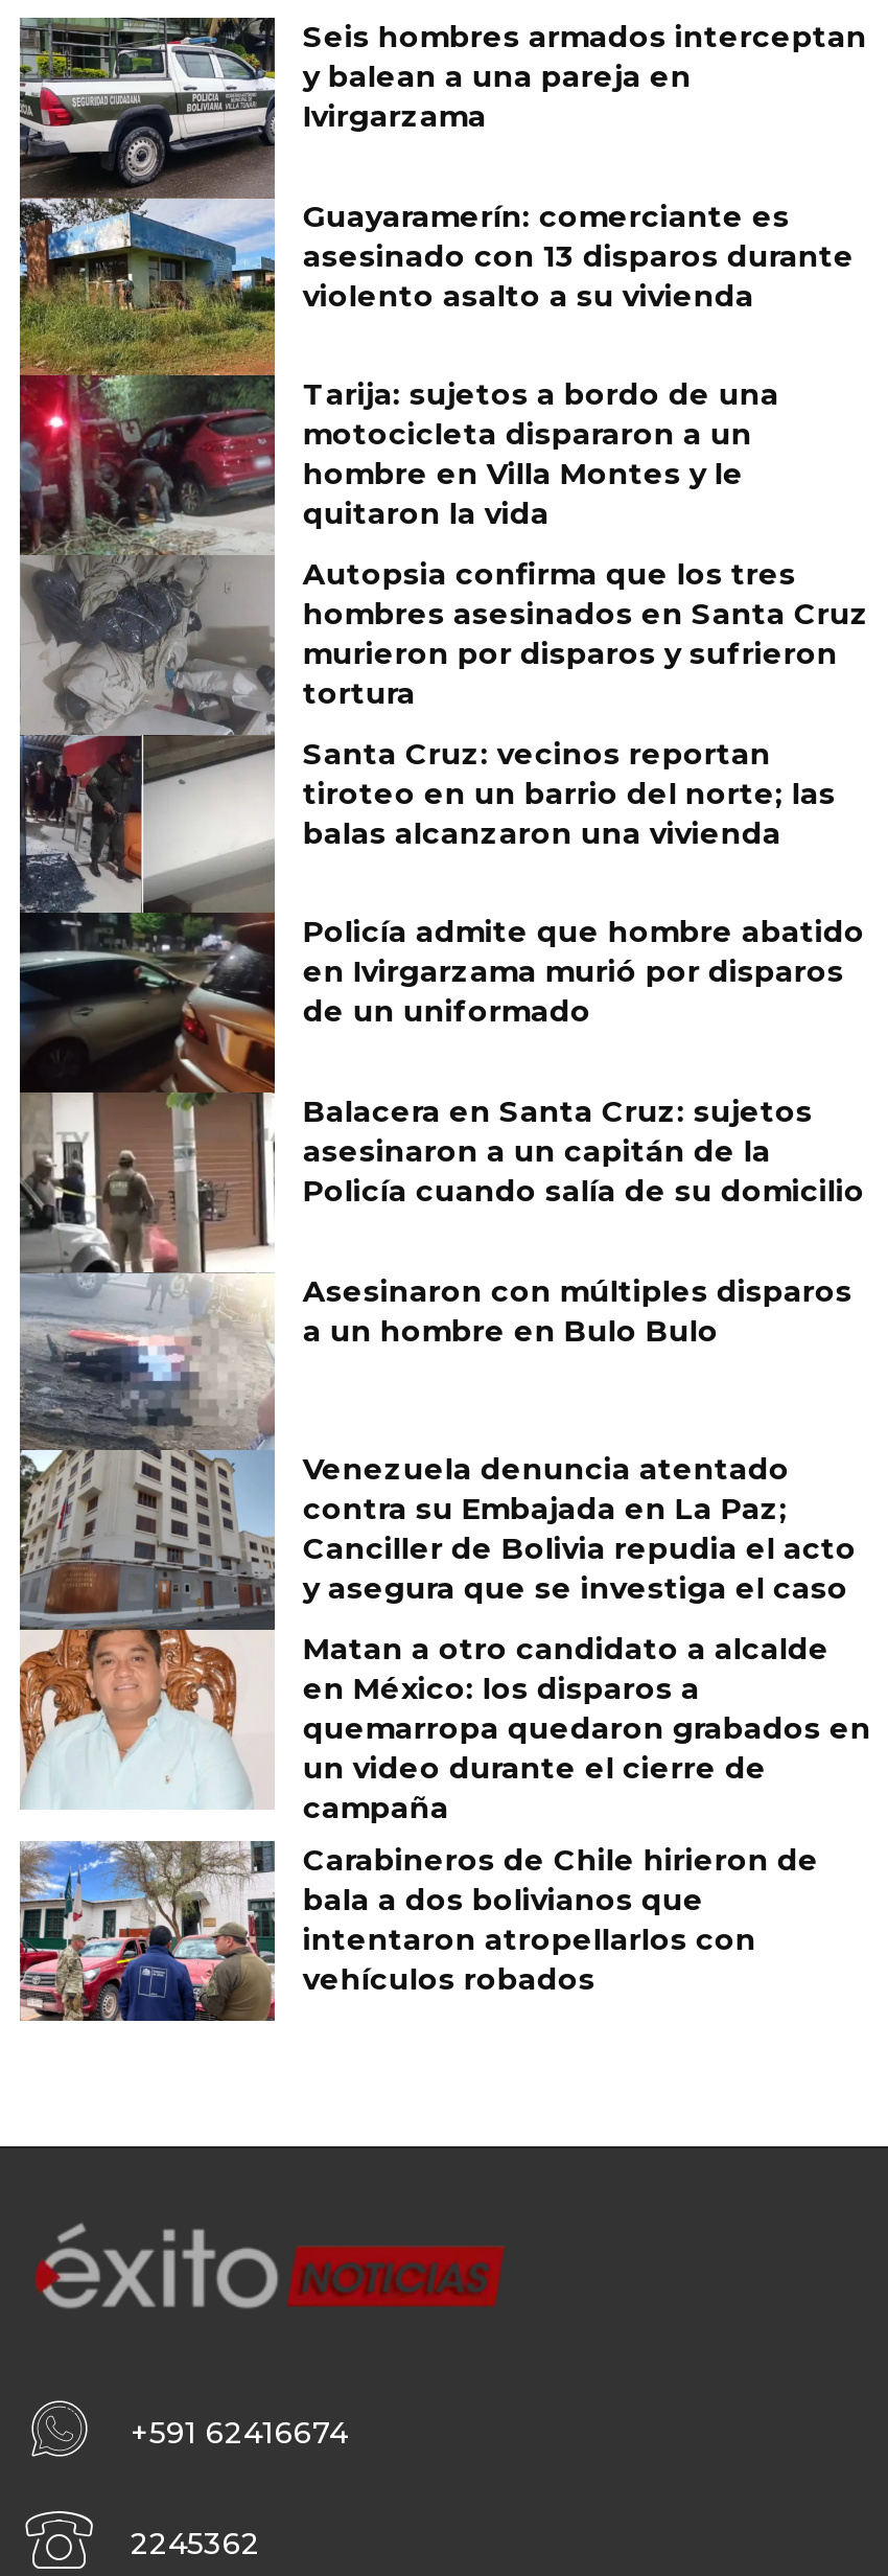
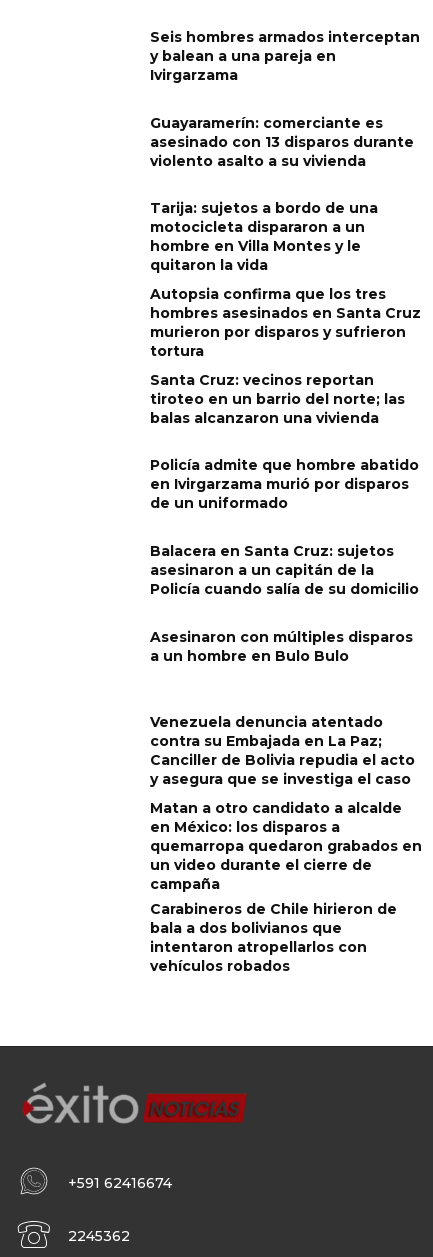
[18,16,277,1810] [image] -> none
[18,1839,277,2023] [image] -> none

